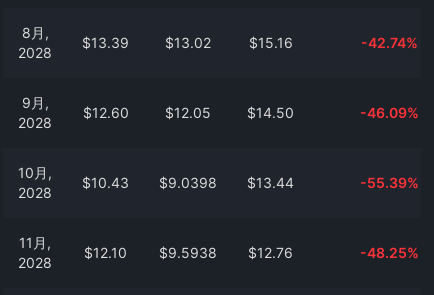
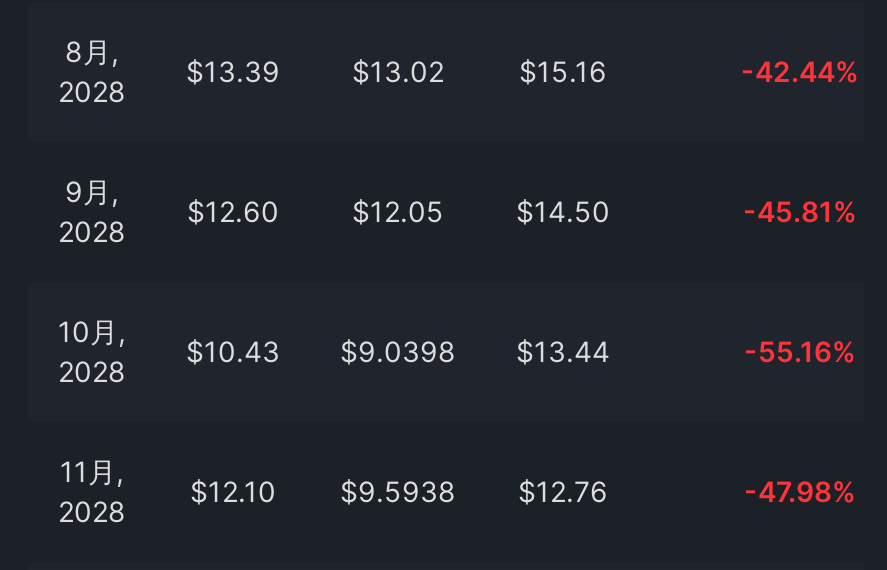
[360,33,417,50] -42.74% -> [741,53,859,87] -42.44%
[359,103,418,120] -46.09% -> [743,193,857,227] -45.81%
[359,173,418,190] -55.39% -> [744,333,856,367] -55.16%
[359,243,418,260] -48.25% -> [744,473,856,507] -47.98%

